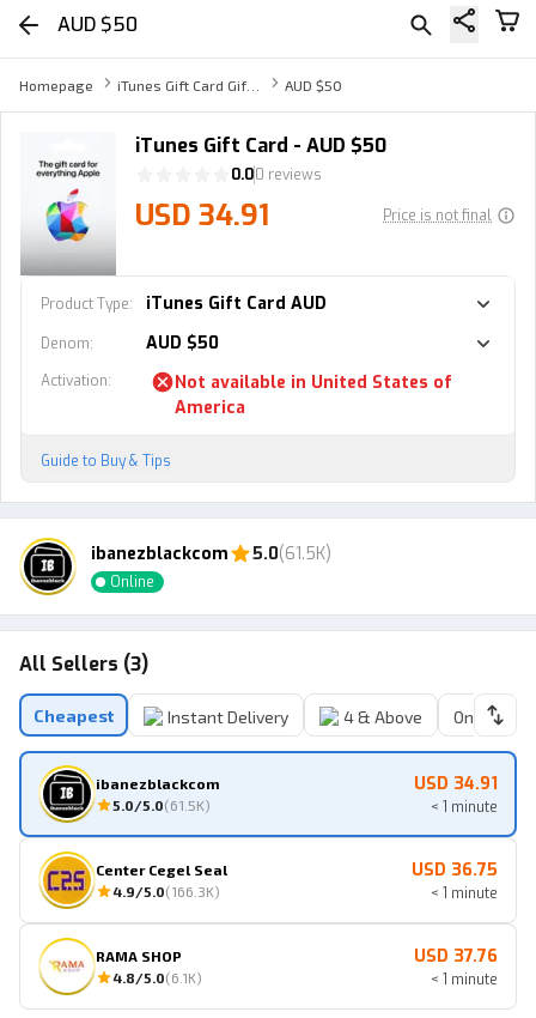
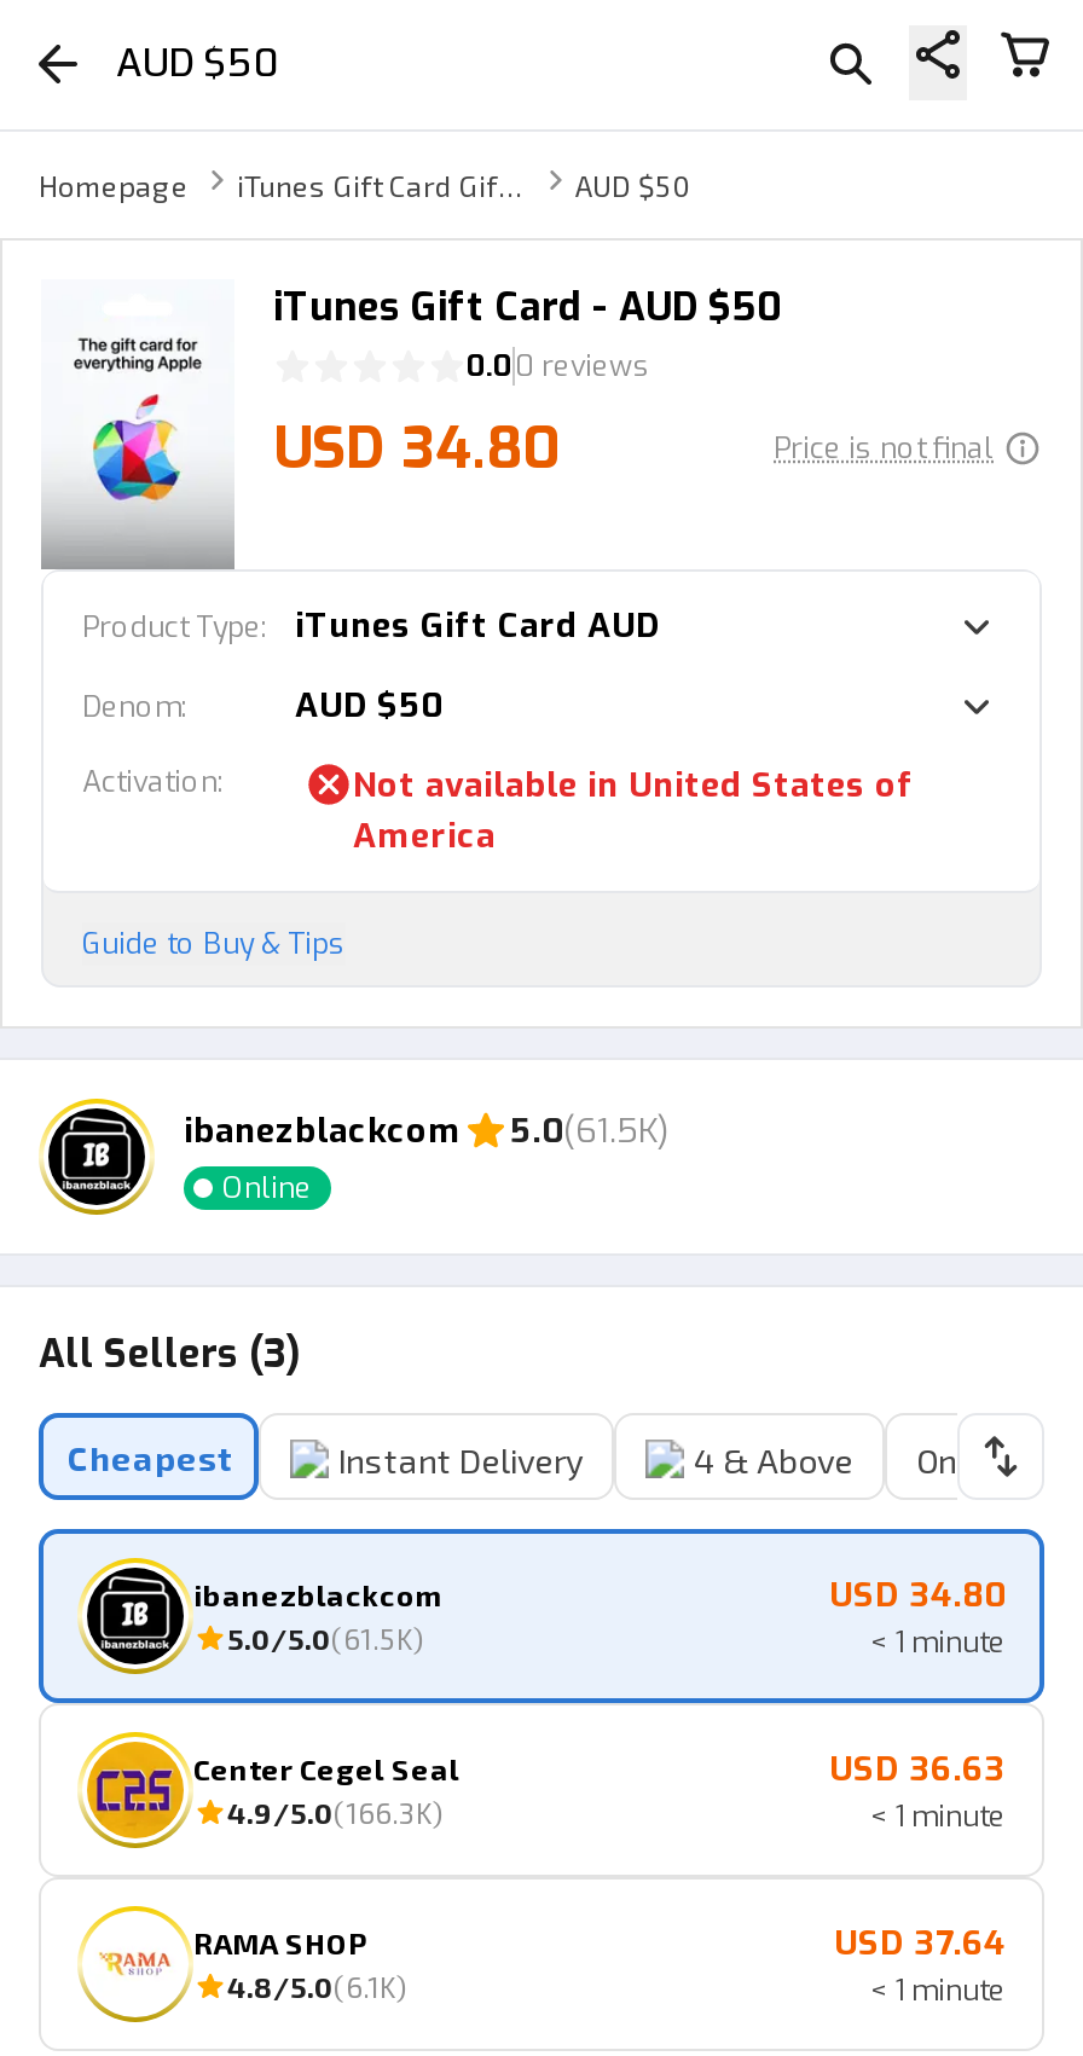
[135,196,269,235] USD 34.91 -> [273,410,558,487] USD 34.80
[414,772,498,795] USD 34.91 -> [829,1571,1006,1617] USD 34.80
[412,858,498,881] USD 36.75 -> [829,1745,1006,1791] USD 36.63
[414,944,498,967] USD 37.76 -> [834,1919,1006,1965] USD 37.64

